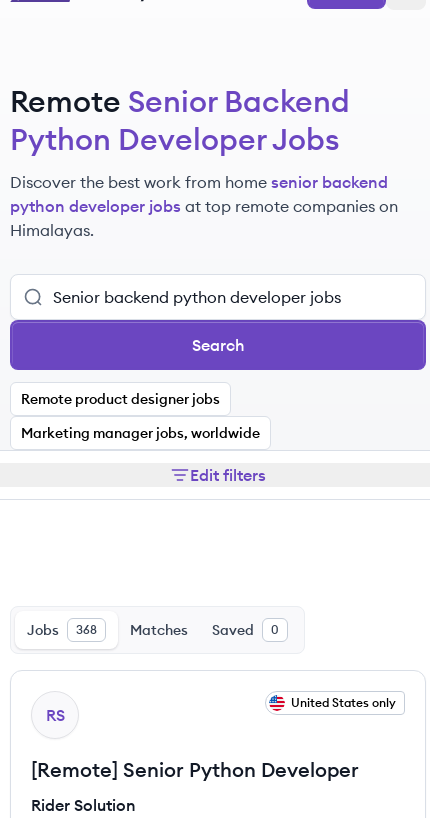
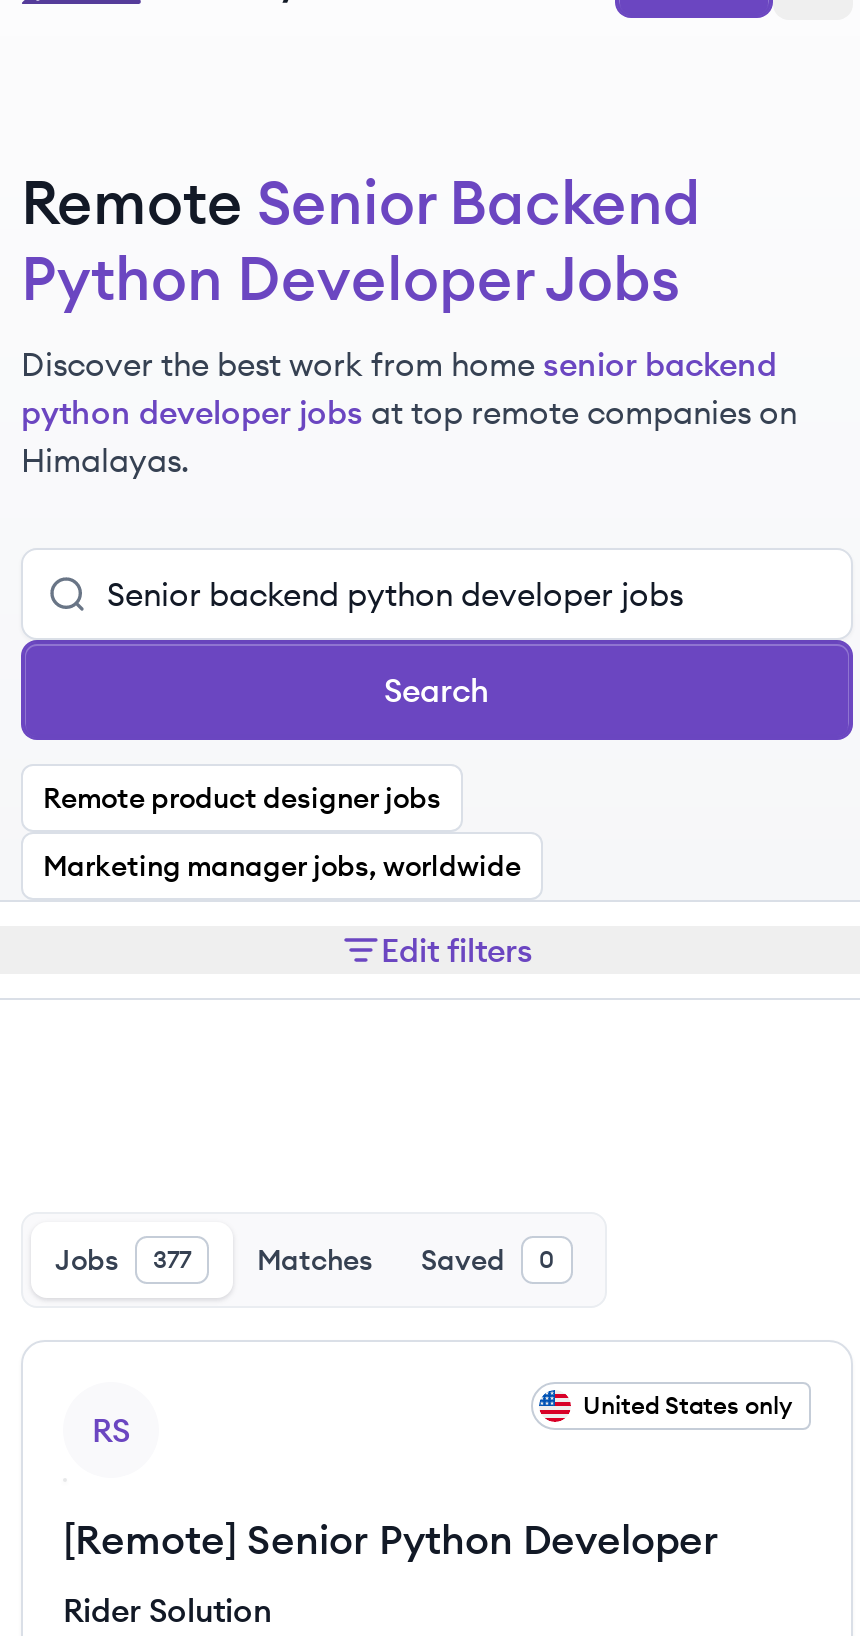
[27,621,97,639] Jobs 368 -> [55,1242,191,1278] Jobs 377

